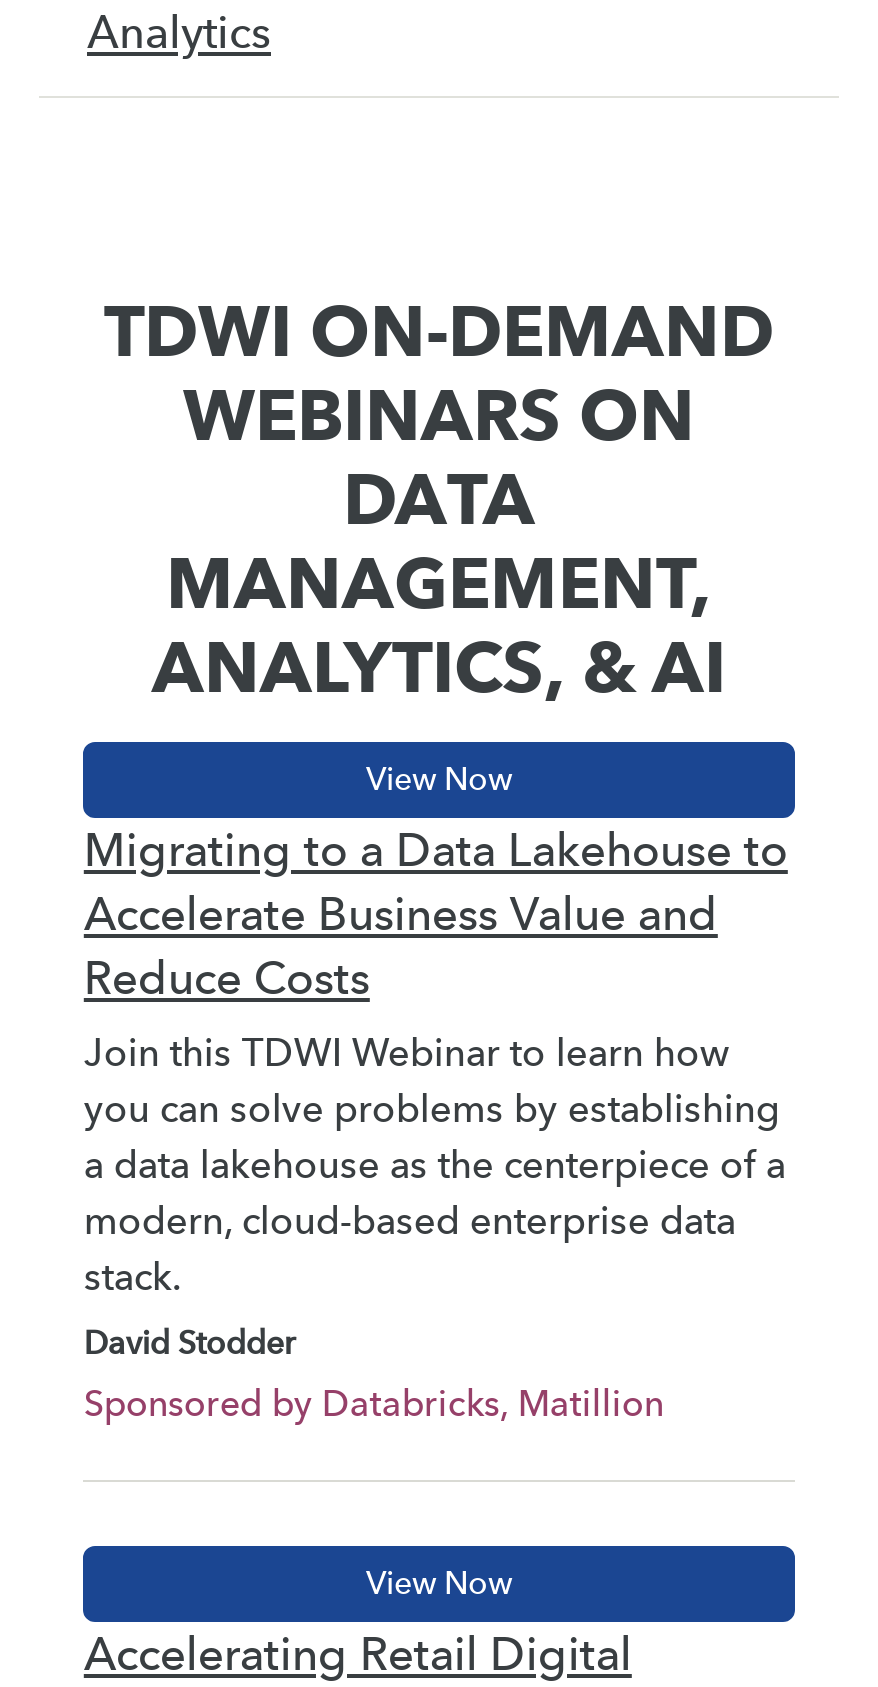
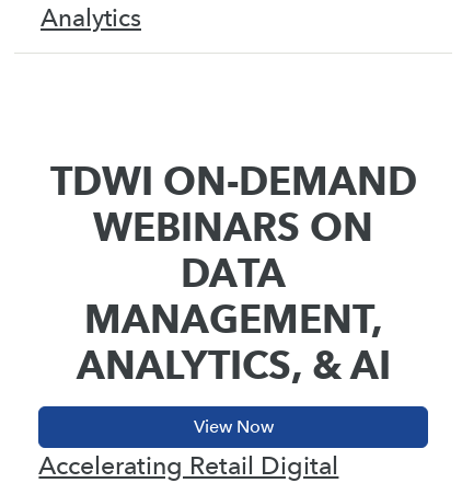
[84,821,788,1426] Migrating to a Data Lakehouse to | Accelerate Business Value and | Reduce Costs | Join this TDWI Webinar to learn how | you can solve problems by establishing | a data lakehouse as the centerpiece of a | modern, cloud-based enterprise data | stack. | David Stodder | Sponsored by Databricks, Matillion -> none

